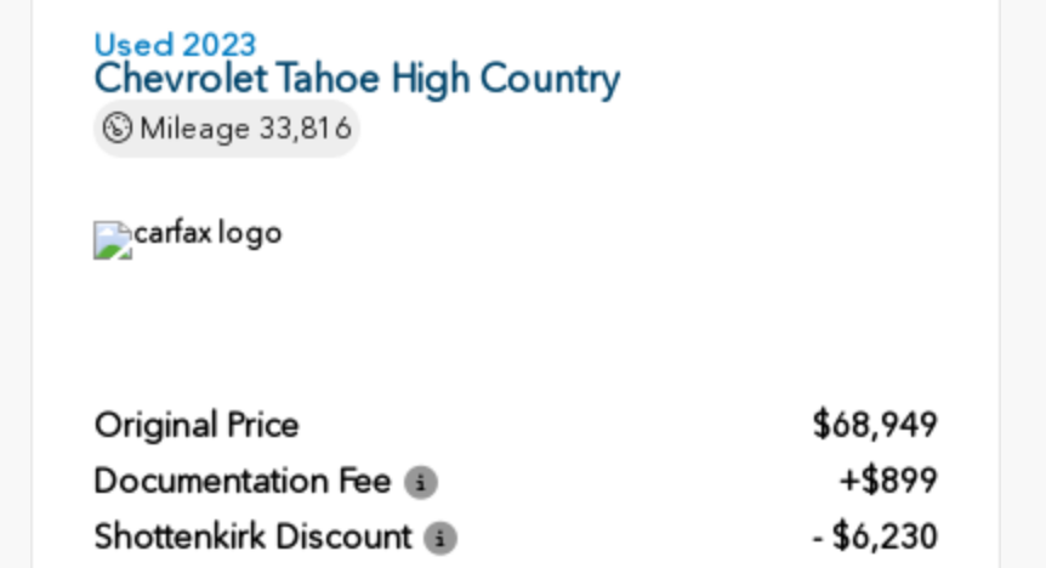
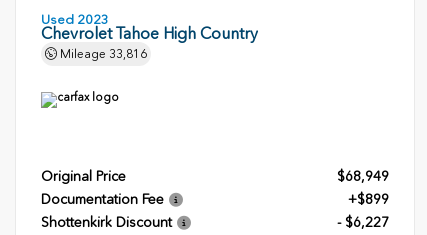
[812,515,938,556] - $6,230 -> [337,213,389,230] - $6,227

